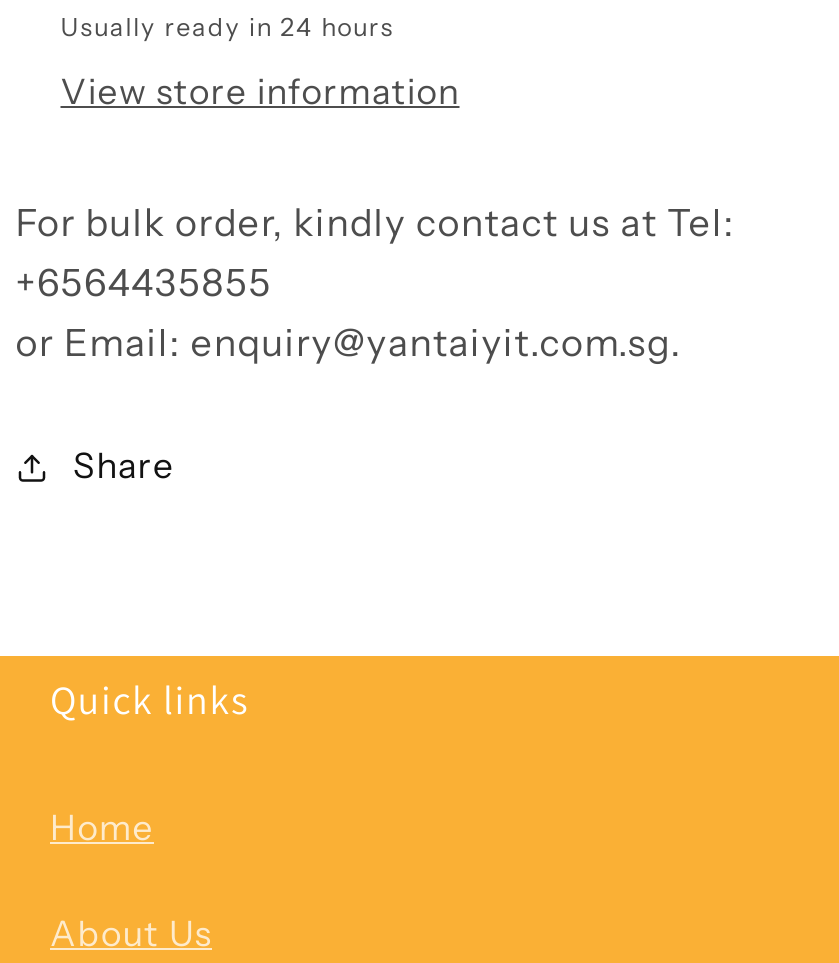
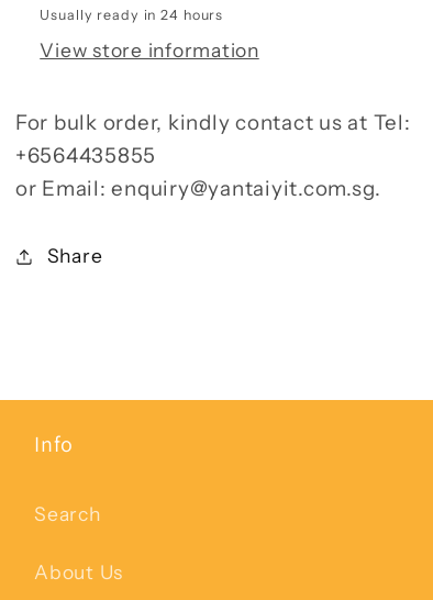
[50,674,248,726] Quick links -> [34,429,74,458] Info
[50,806,154,848] Home -> [34,502,101,525] Search

